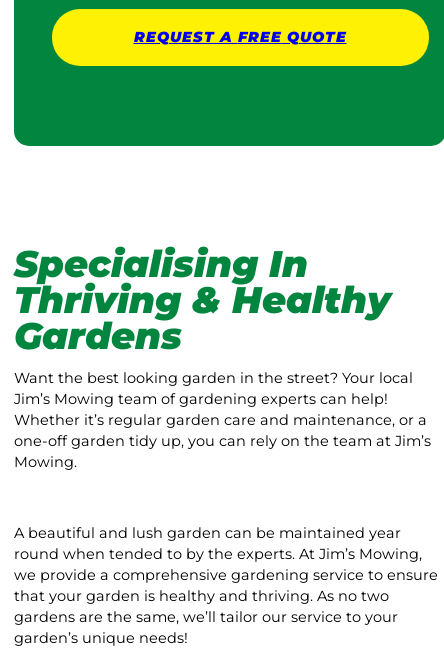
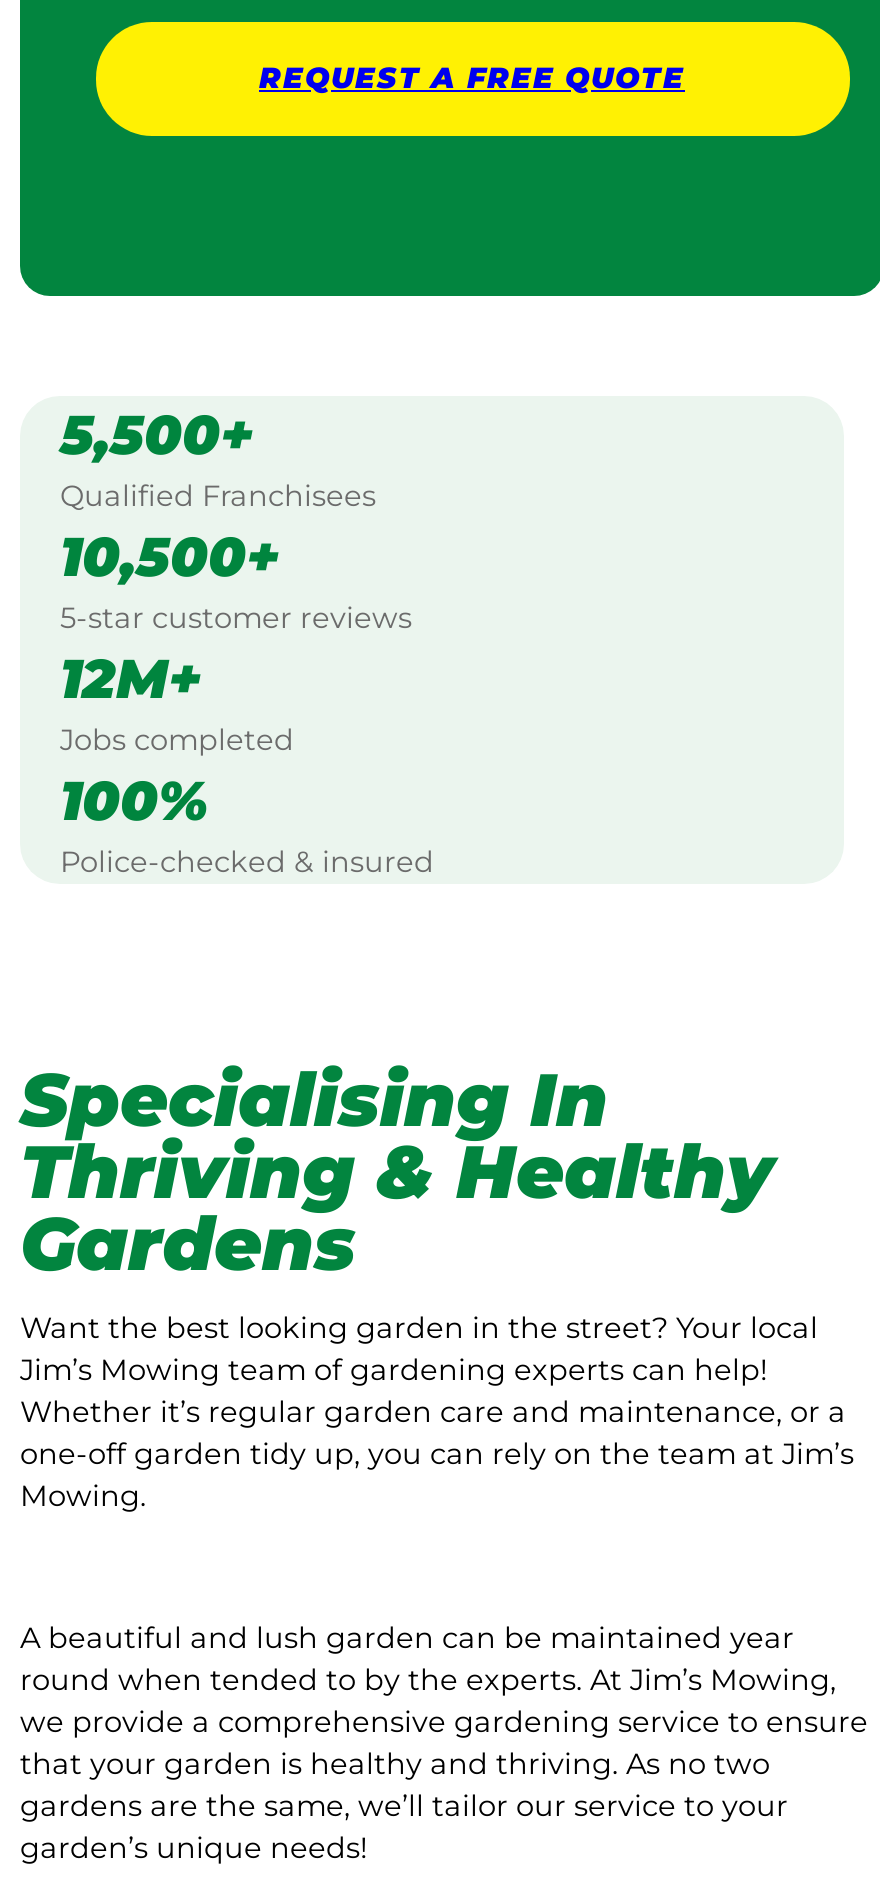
none -> [60,401,434,879] 5,500+ | Qualified Franchisees | 10,500+ | 5-star customer reviews | 12M+ | Jobs completed | 100% | Police-checked & insured

